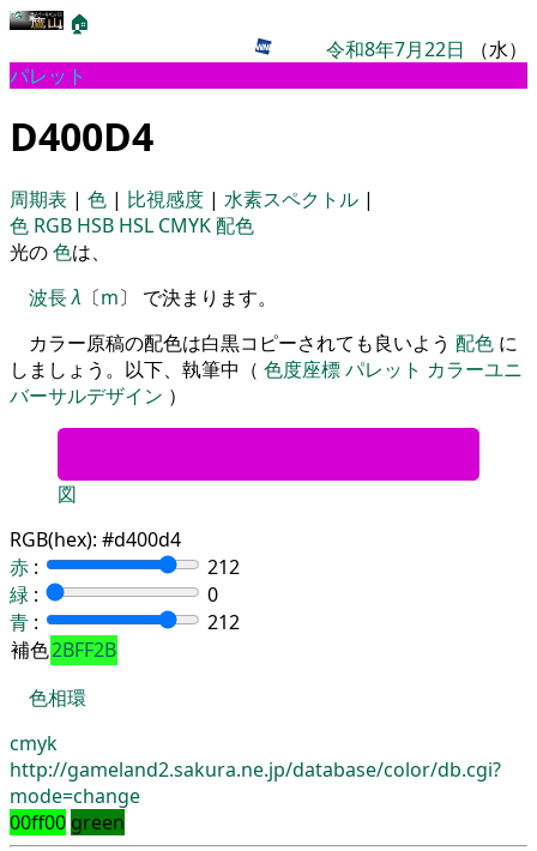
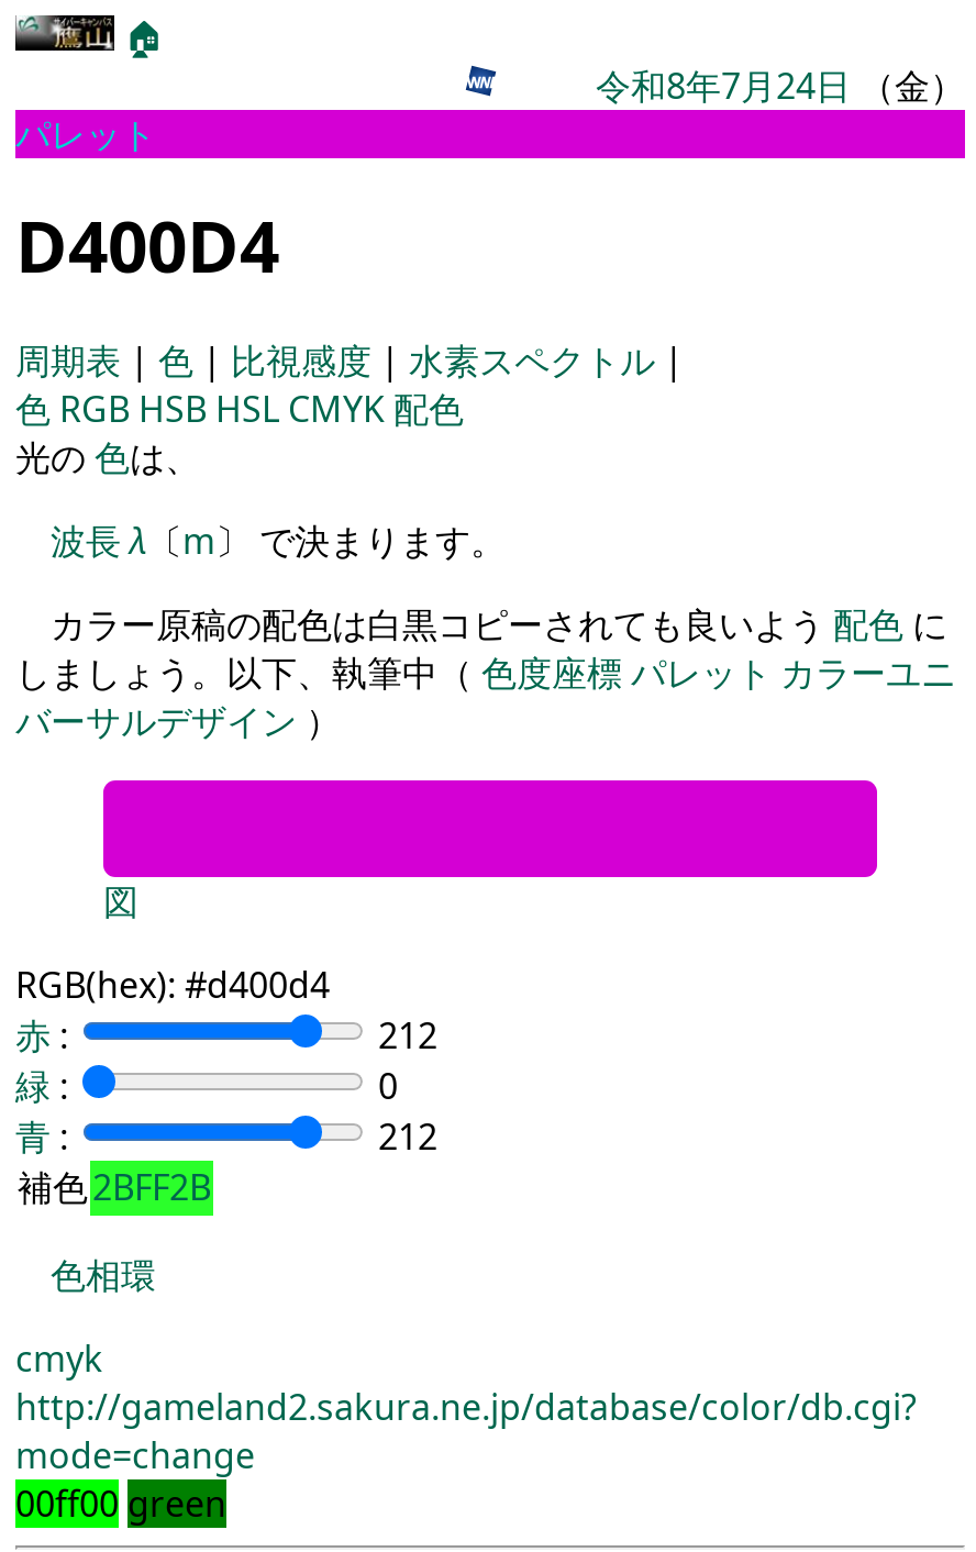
[326,36,527,62] 令和8年7月22日（水） -> [596,62,965,110] 令和8年7月24日（金）

